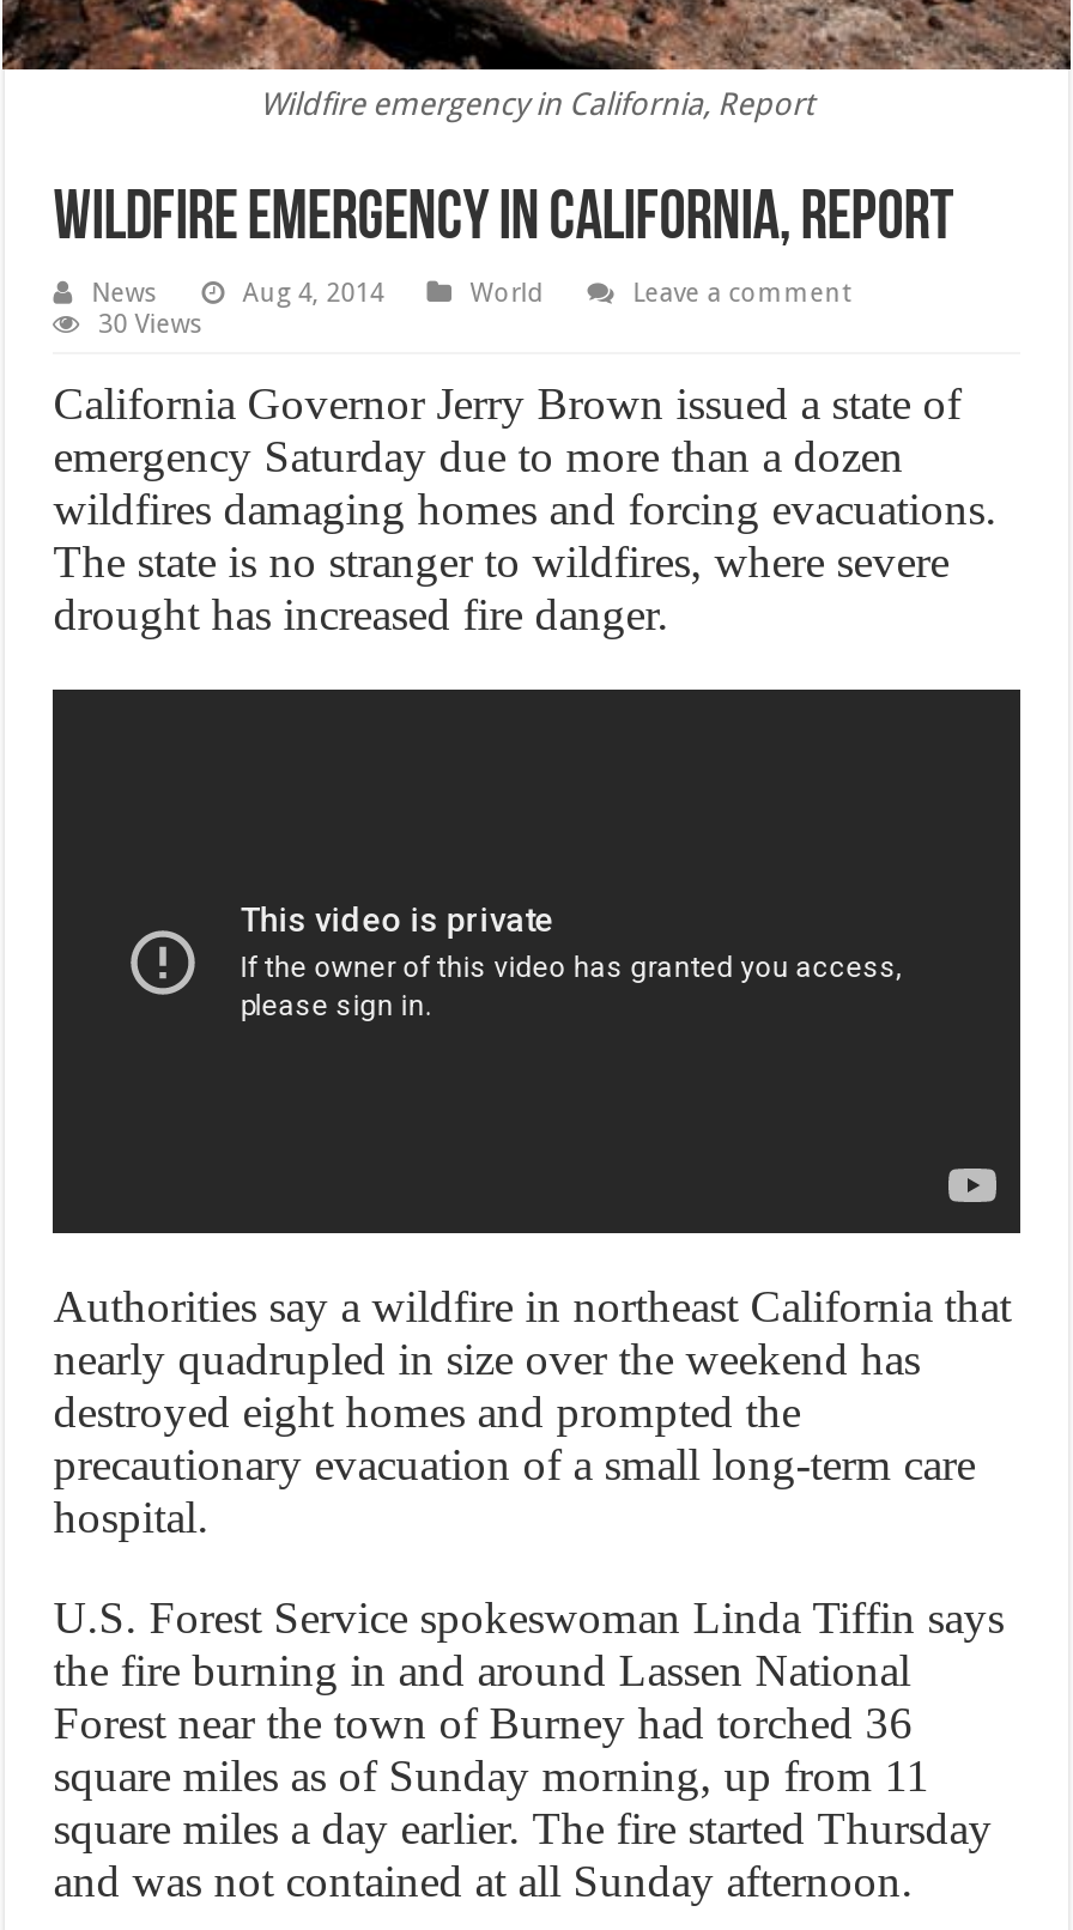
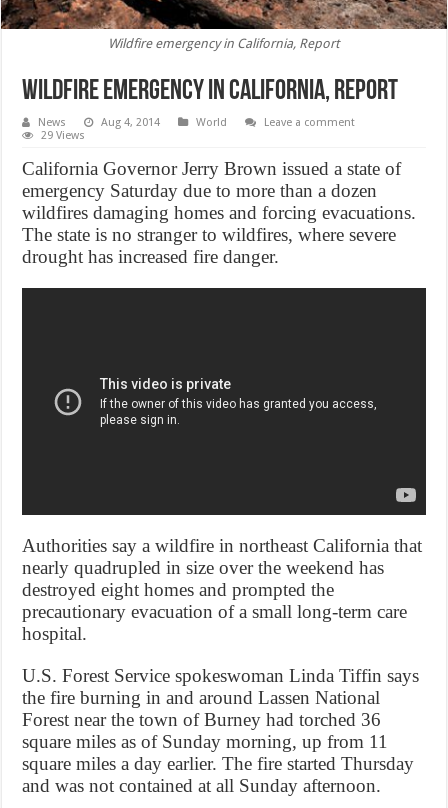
[99,310,204,341] 30 Views -> [41,129,85,142] 29 Views

